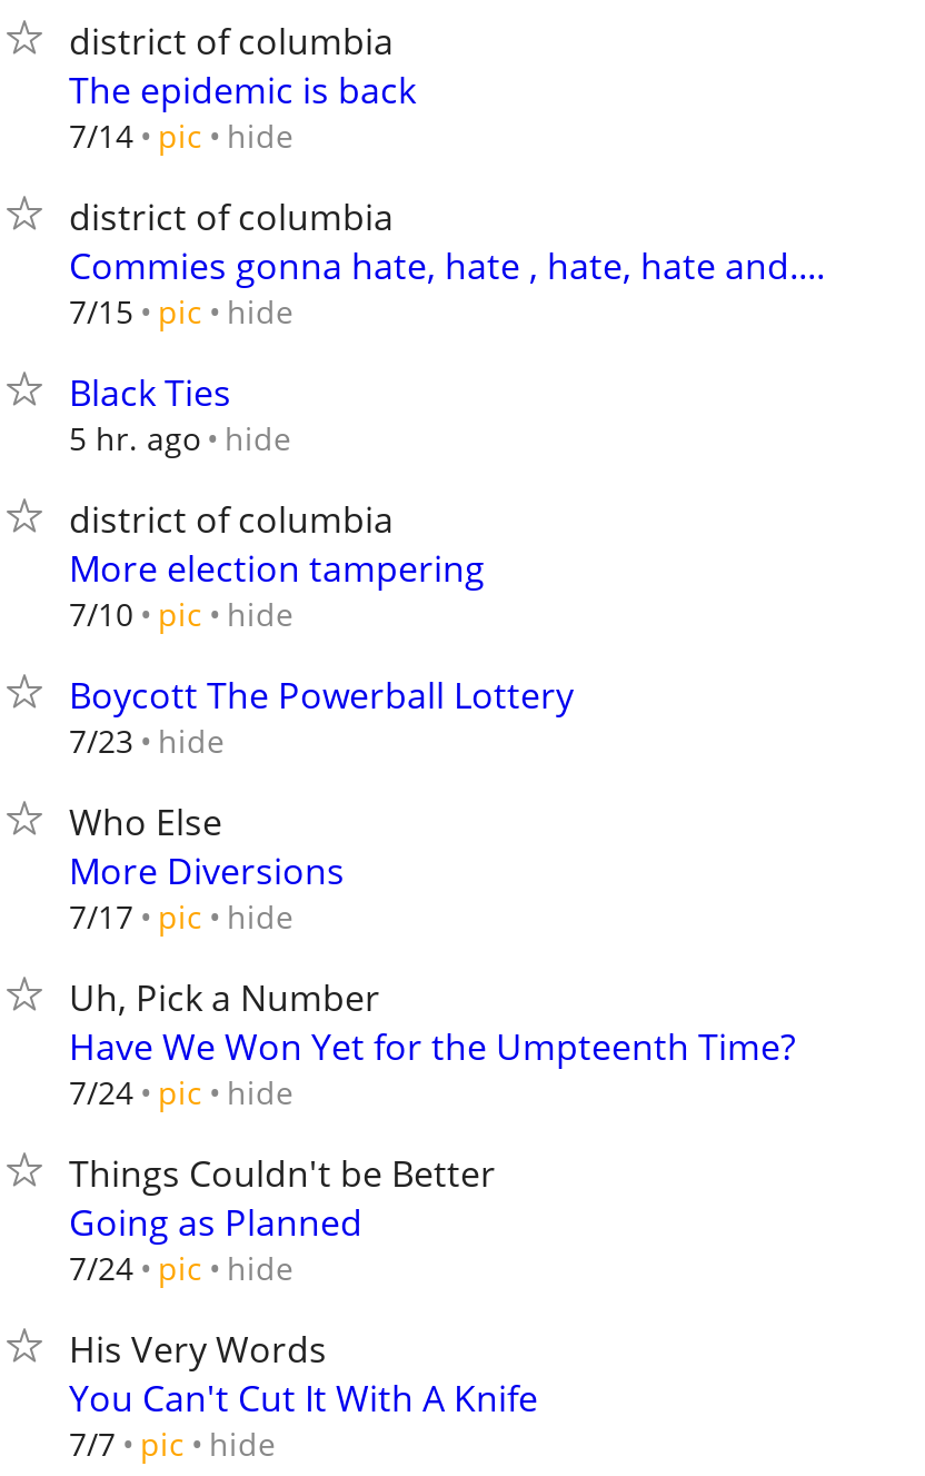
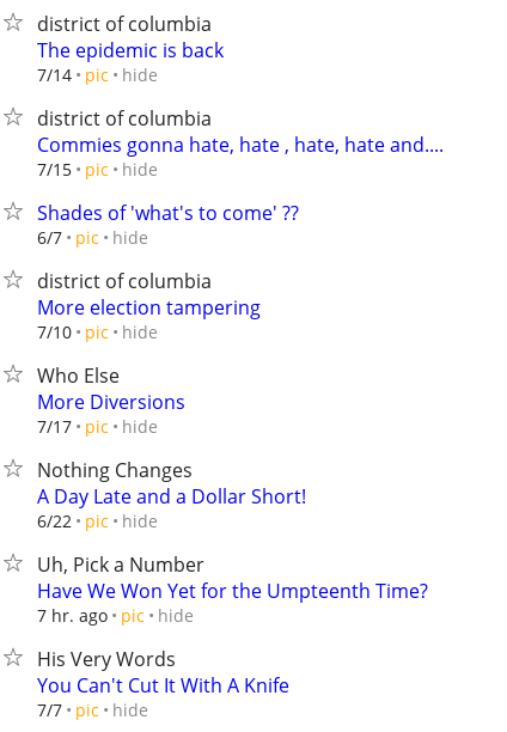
[69,368,291,459] Black Ties | 5 hr. ago hide -> [37,200,299,249] Shades of 'what's to come' ?? | 6/7 pic hide
[69,671,574,762] Boycott The Powerball Lottery | 7/23 hide -> none
none -> [37,457,306,532] Nothing Changes | A Day Late and a Dollar Short! | 6/22 pic hide
moved [69,973,796,1071] -> [37,551,428,604]: Uh, Pick a Number | Have We Won Yet for the Umpteenth Time?
[69,1070,496,1289] 7/24 pic hide | Things Couldn't be Better | Going as Planned | 7/24 pic hide -> [37,603,194,627] 7 hr. ago pic hide

